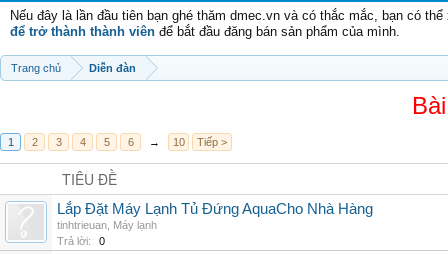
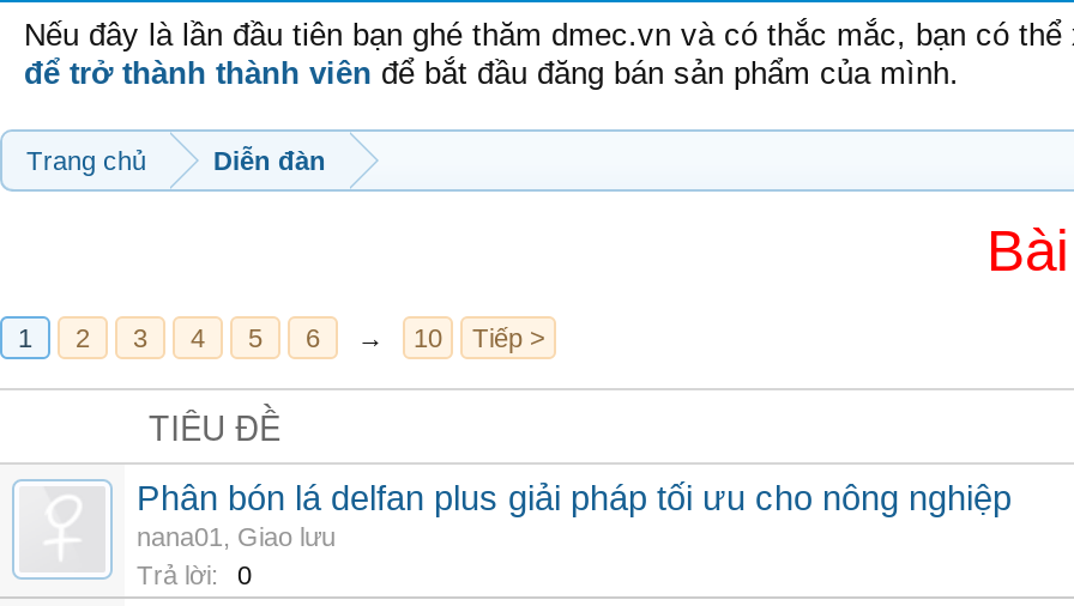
[57,201,373,231] Lắp Đặt Máy Lạnh Tủ Đứng AquaCho Nhà Hàng | tinhtrieuan, Máy lạnh -> [137,479,1012,551] Phân bón lá delfan plus giải pháp tối ưu cho nông nghiệp | nana01, Giao lưu

